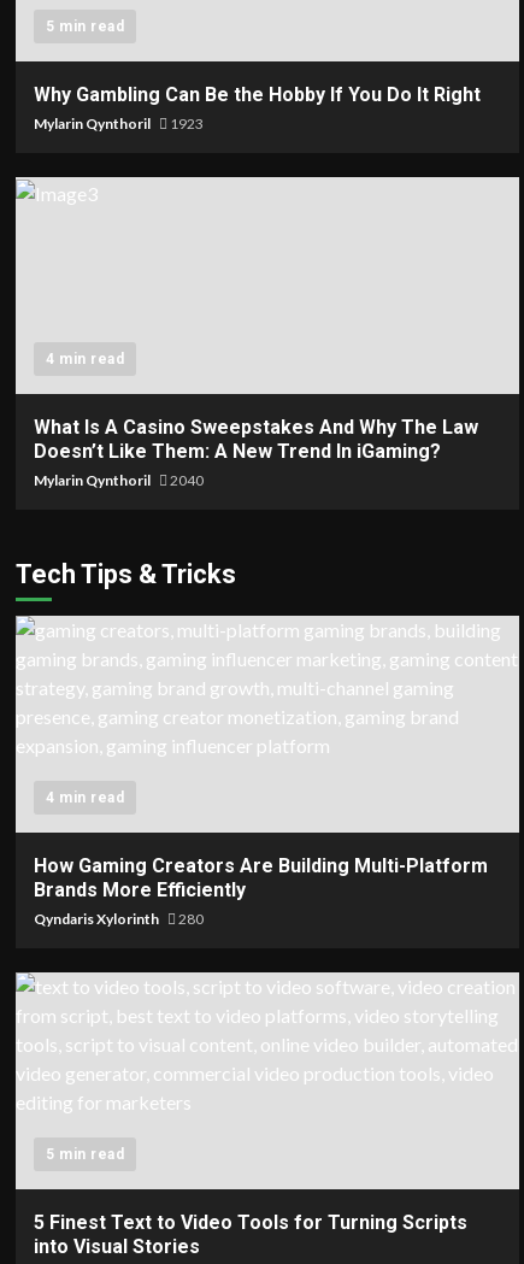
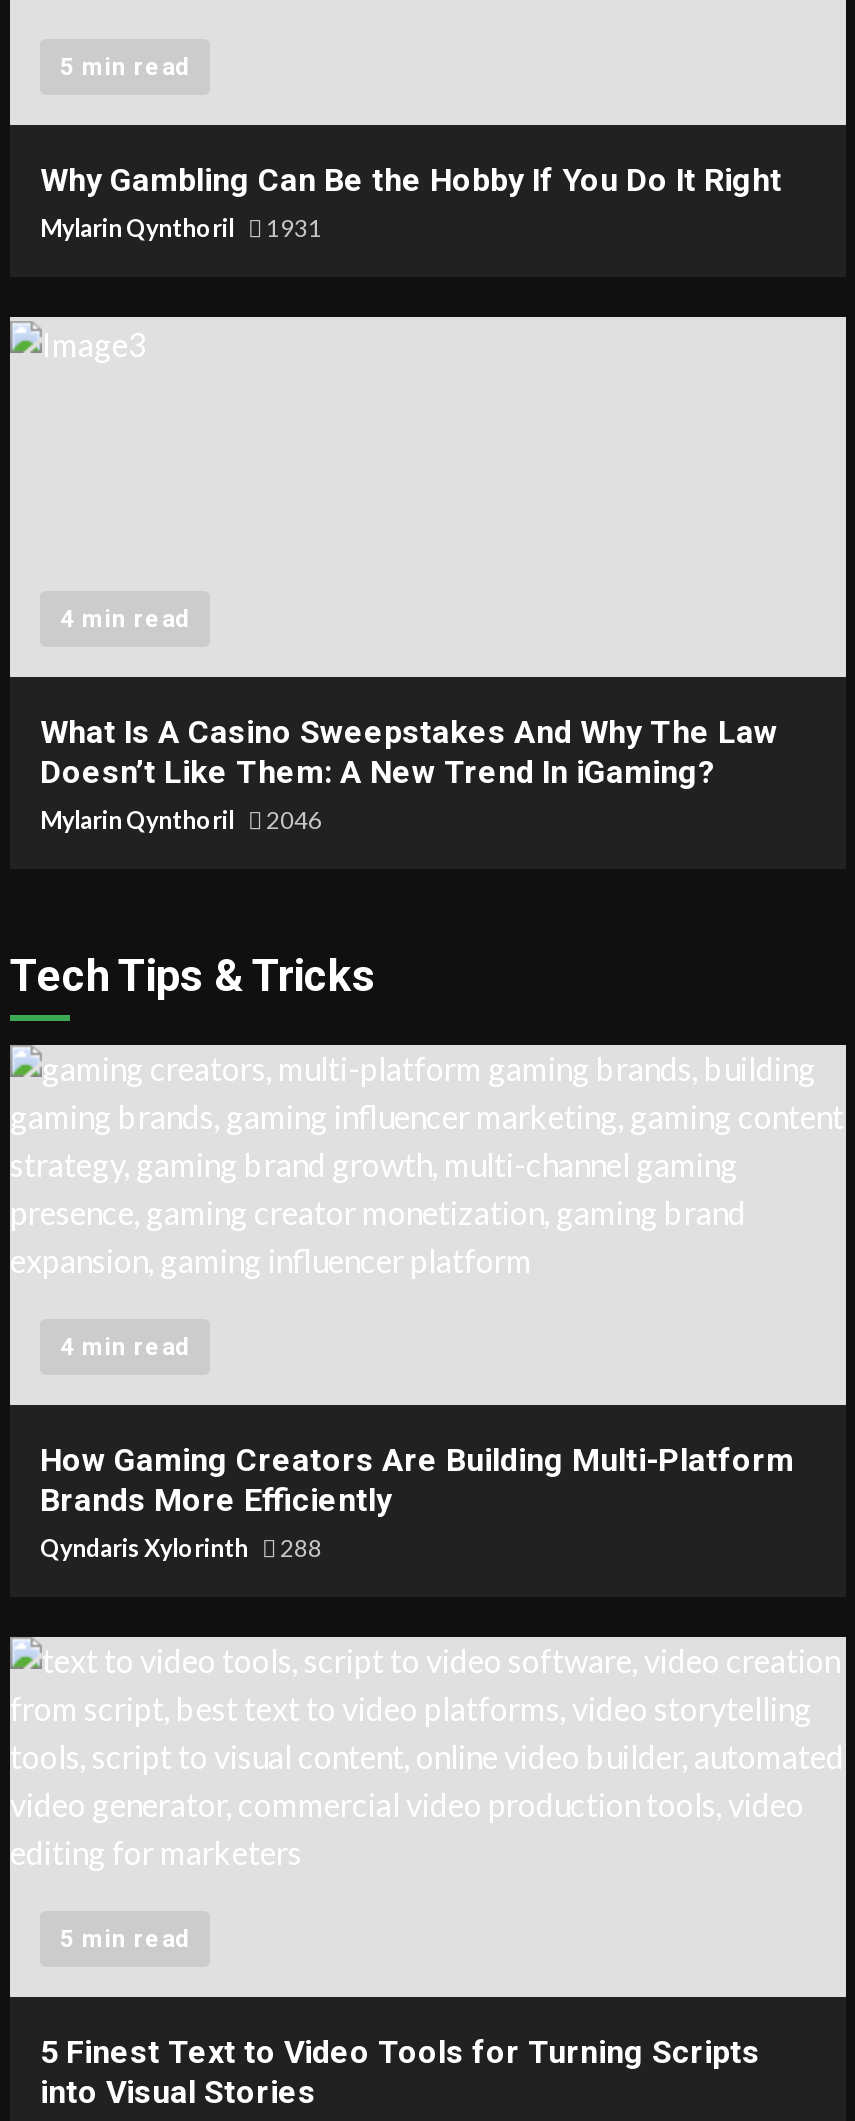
[34,114,204,133] Mylarin Qynthoril 1923 -> [40,213,322,243] Mylarin Qynthoril 1931
[34,471,204,489] Mylarin Qynthoril 2040 -> [40,805,322,835] Mylarin Qynthoril 2046
[34,910,204,928] Qyndaris Xylorinth 280 -> [40,1533,322,1563] Qyndaris Xylorinth 288

